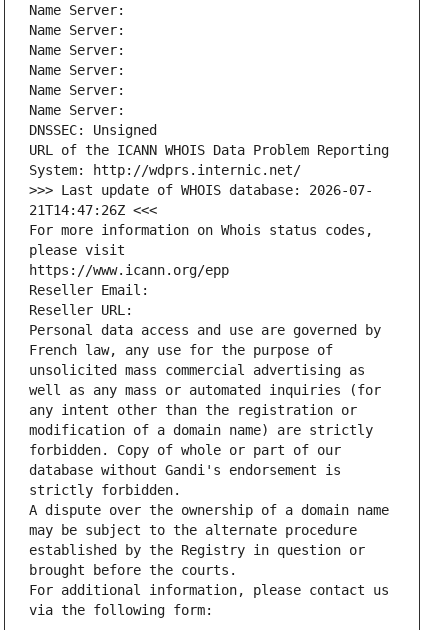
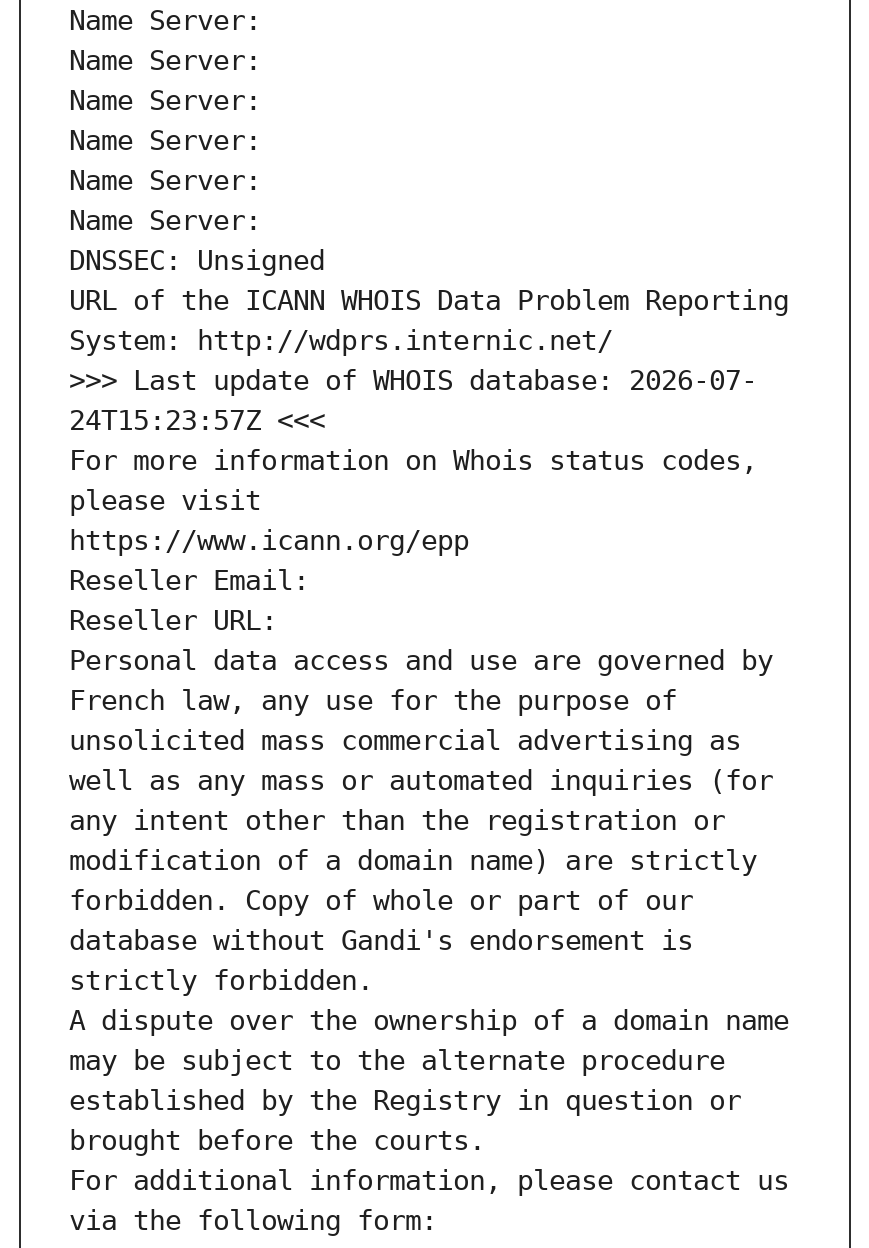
[29,202,157,218] 21T14:47:26Z <<< -> [69,405,325,437] 24T15:23:57Z <<<

